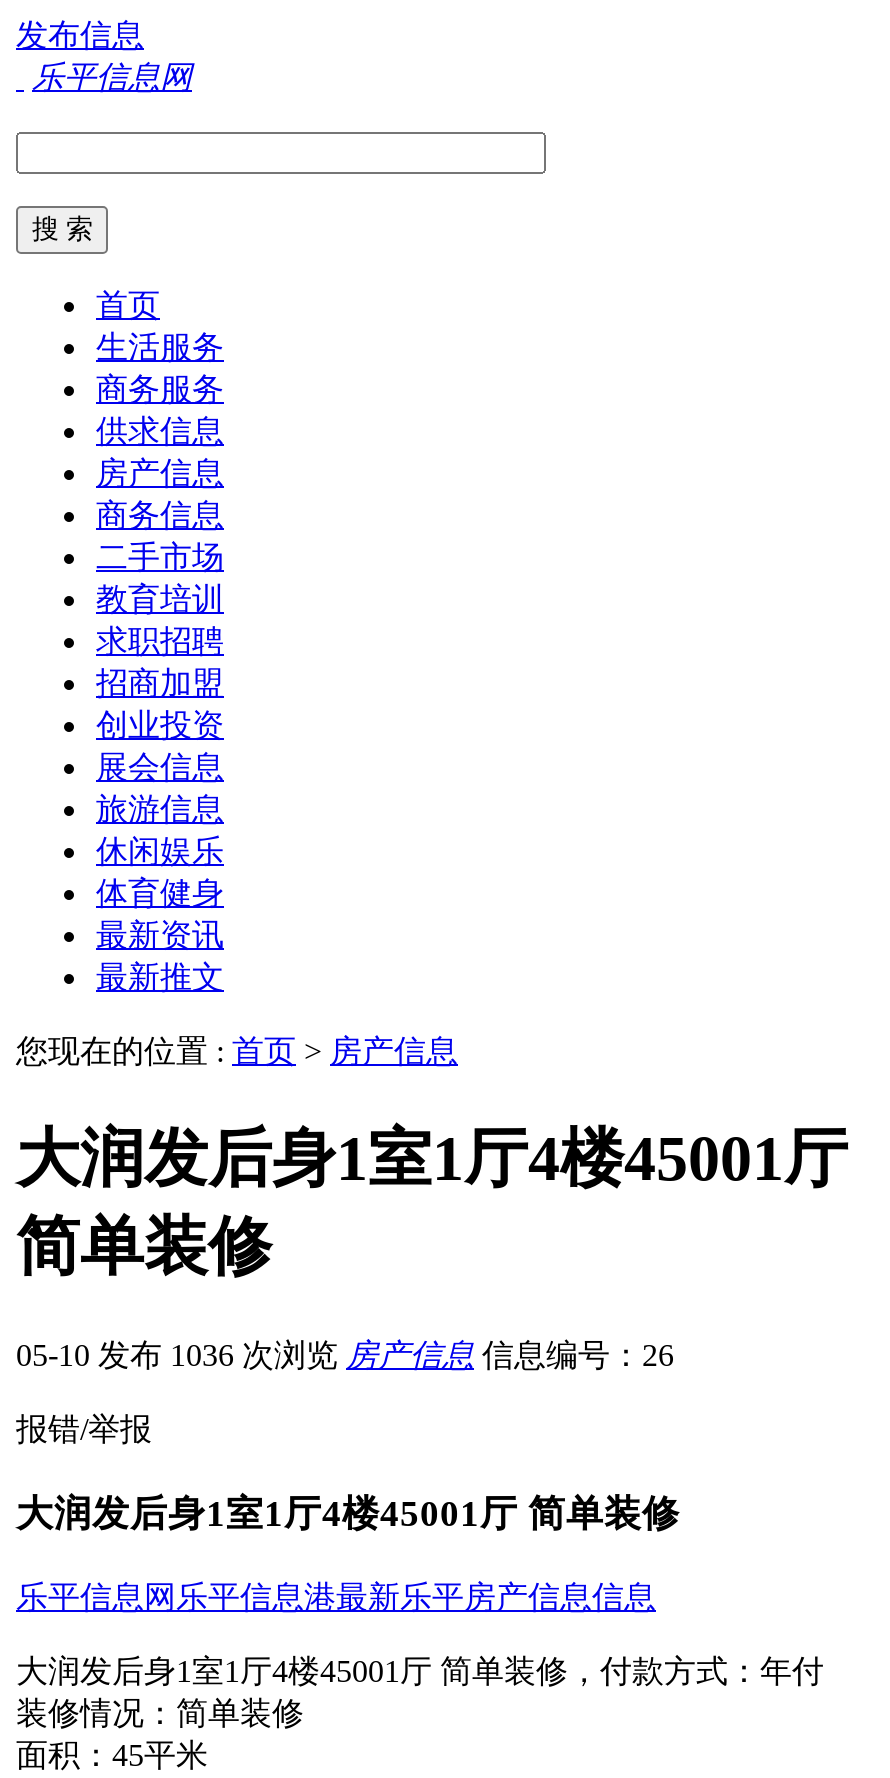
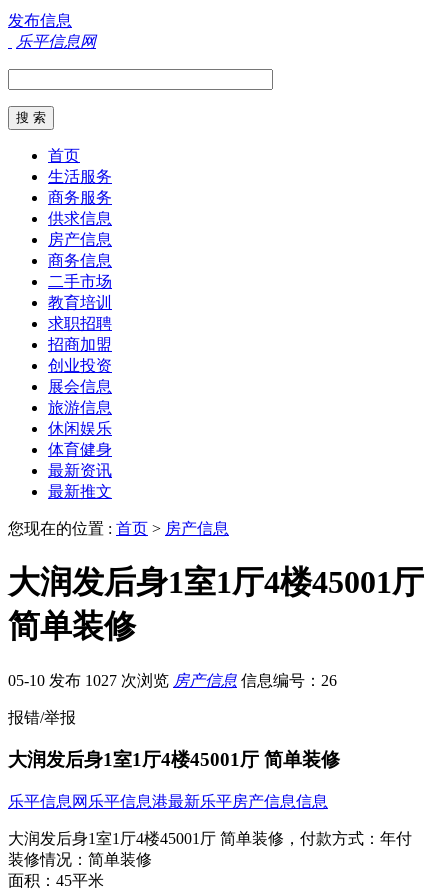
[16,1337,674,1371] 05-10 发布 1036 次浏览 房产信息 信息编号：26 -> [8,672,337,689] 05-10 发布 1027 次浏览 房产信息 信息编号：26

